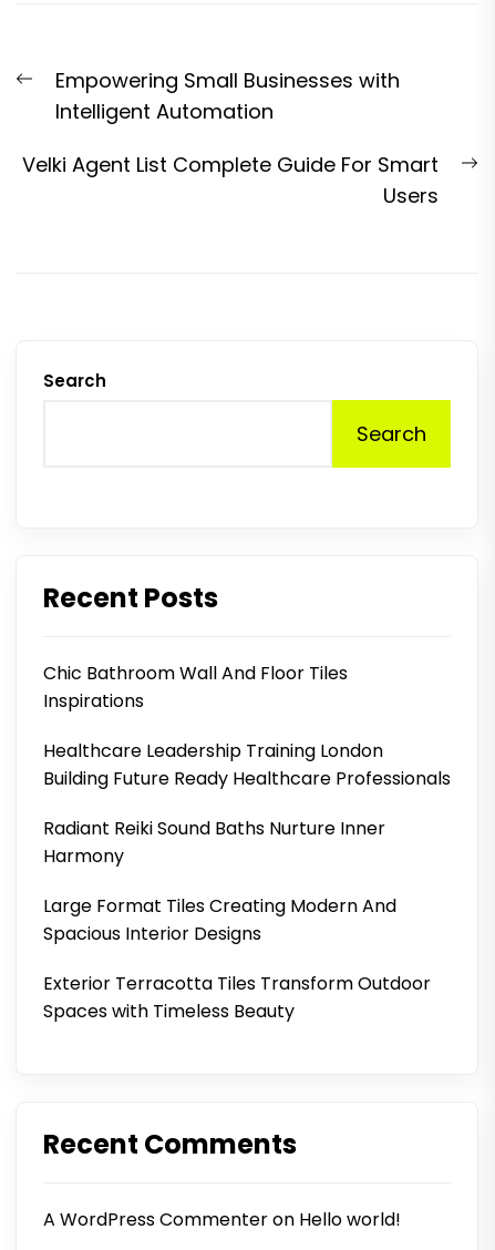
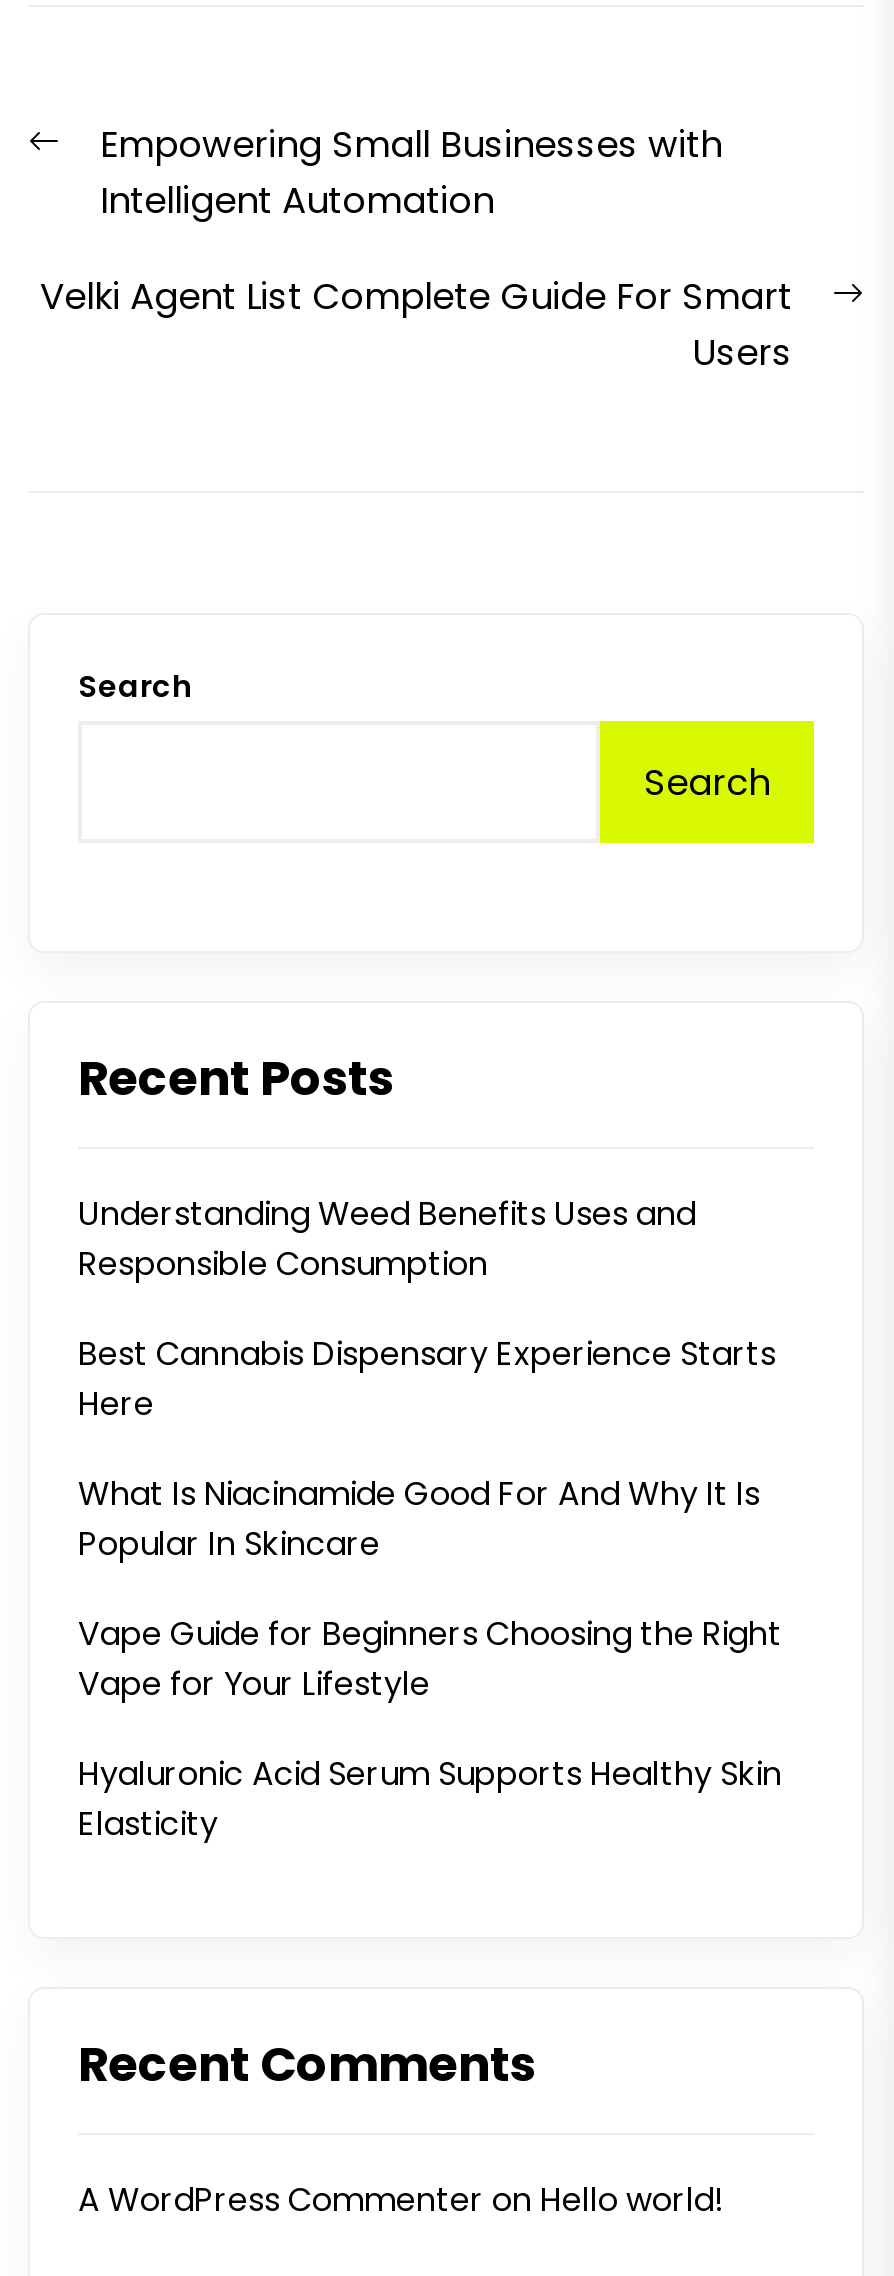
[43,660,348,714] Chic Bathroom Wall And Floor Tiles | Inspirations -> [78,1191,696,1287] Understanding Weed Benefits Uses and | Responsible Consumption
[43,738,451,791] Healthcare Leadership Training London | Building Future Ready Healthcare Professionals -> [78,1331,776,1427] Best Cannabis Dispensary Experience Starts | Here
[43,816,385,869] Radiant Reiki Sound Baths Nurture Inner | Harmony -> [78,1471,760,1567] What Is Niacinamide Good For And Why It Is | Popular In Skincare
[43,893,396,946] Large Format Tiles Creating Modern And | Spacious Interior Designs -> [78,1611,782,1707] Vape Guide for Beginners Choosing the Right | Vape for Your Lifestyle
[43,971,431,1024] Exterior Terracotta Tiles Transform Outdoor | Spaces with Timeless Beauty -> [78,1751,782,1847] Hyaluronic Acid Serum Supports Healthy Skin | Elasticity

